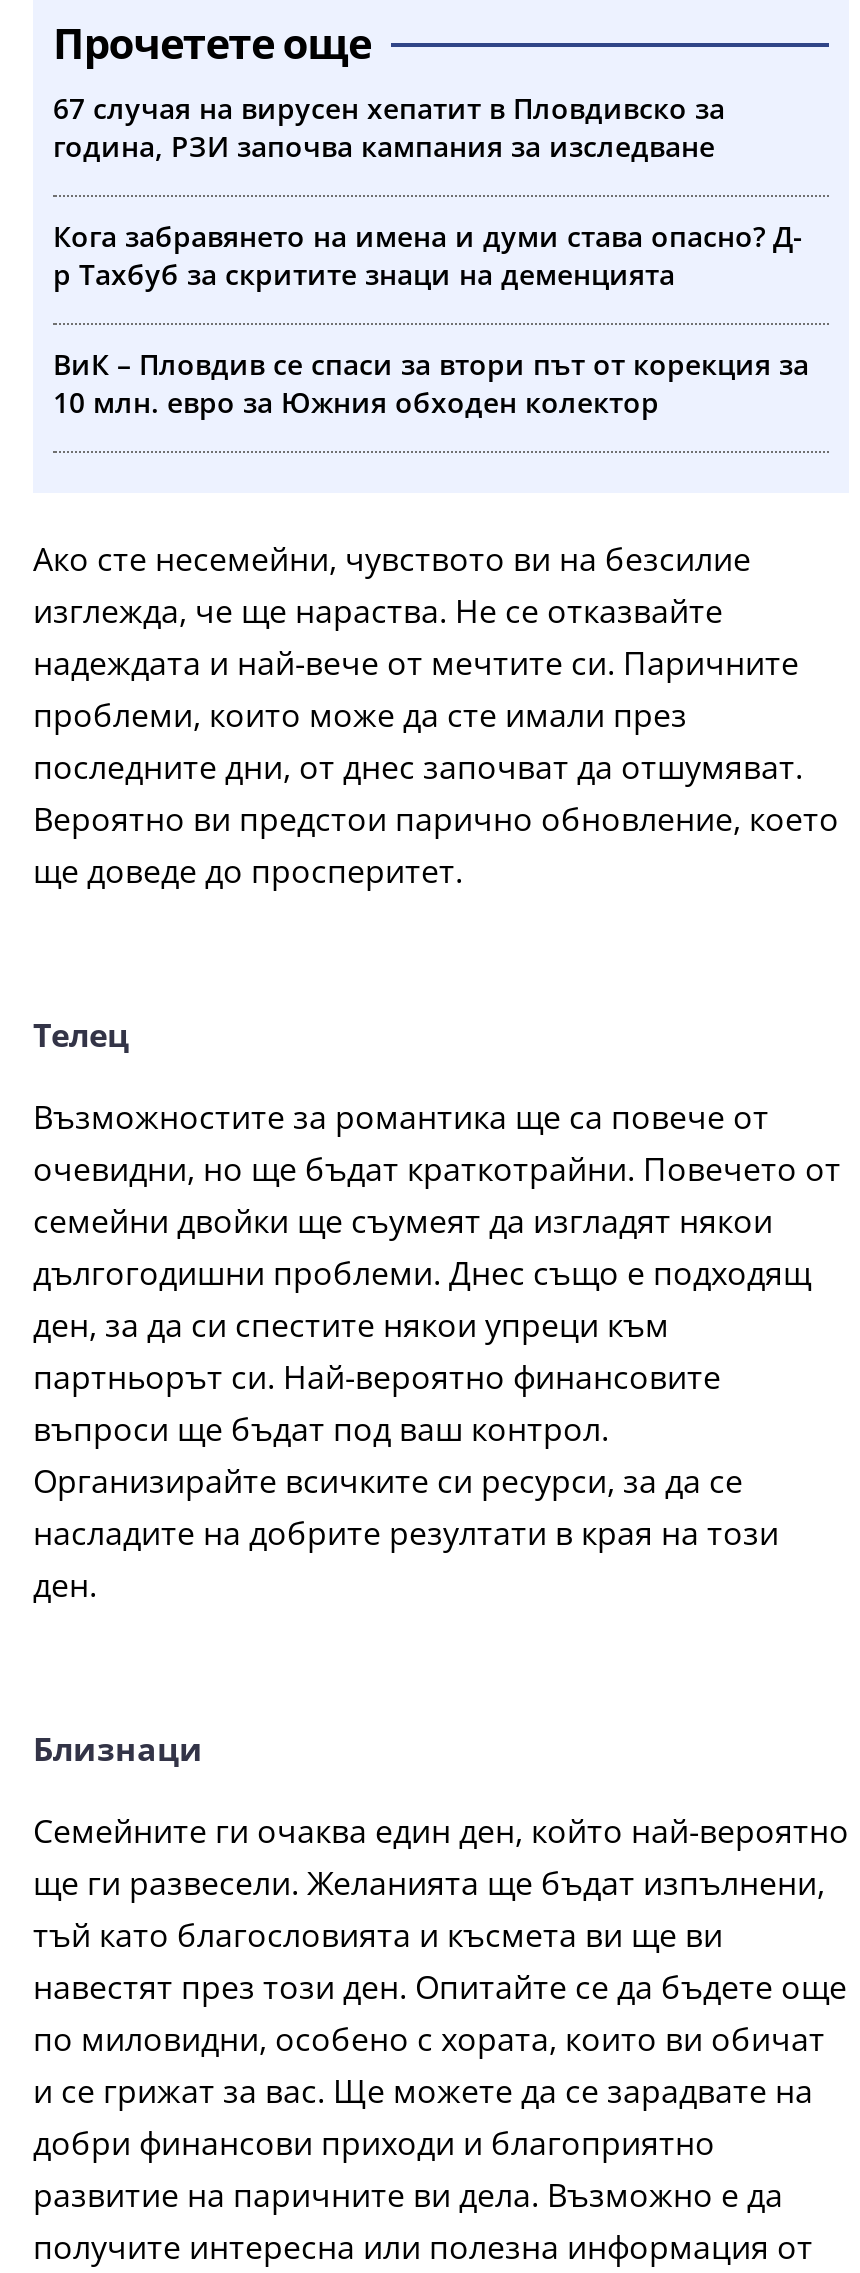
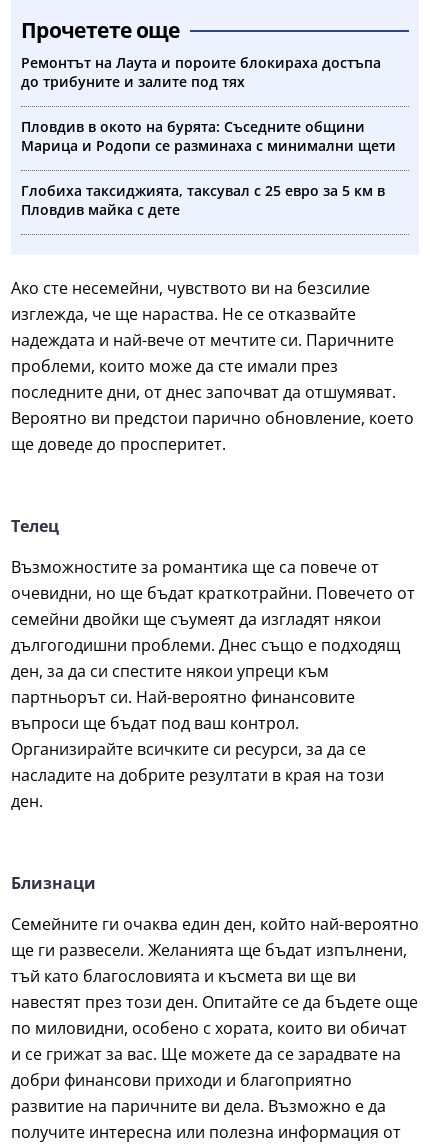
[53,90,725,166] 67 случая на вирусен хепатит в Пловдивско за | година, РЗИ започва кампания за изследване -> [21,53,381,91] Ремонтът на Лаута и пороите блокираха достъпа | до трибуните и залите под тях
[53,218,803,294] Кога забравянето на имена и думи става опасно? Д- | р Тахбуб за скритите знаци на деменцията -> [21,117,396,155] Пловдив в окото на бурята: Съседните общини | Марица и Родопи се разминаха с минимални щети
[53,346,809,422] ВиК – Пловдив се спаси за втори път от корекция за | 10 млн. евро за Южния обходен колектор -> [21,181,385,219] Глобиха таксиджията, таксувал с 25 евро за 5 км в | Пловдив майка с дете

